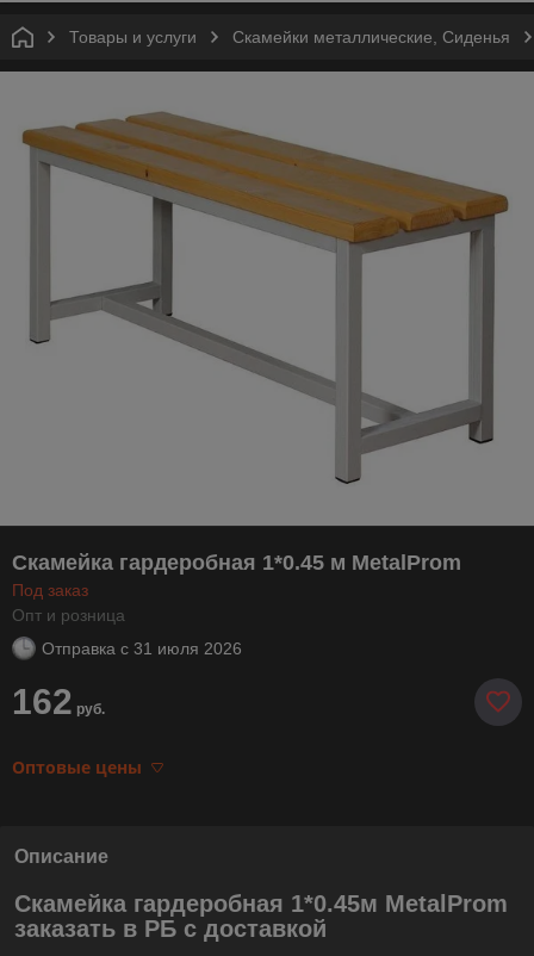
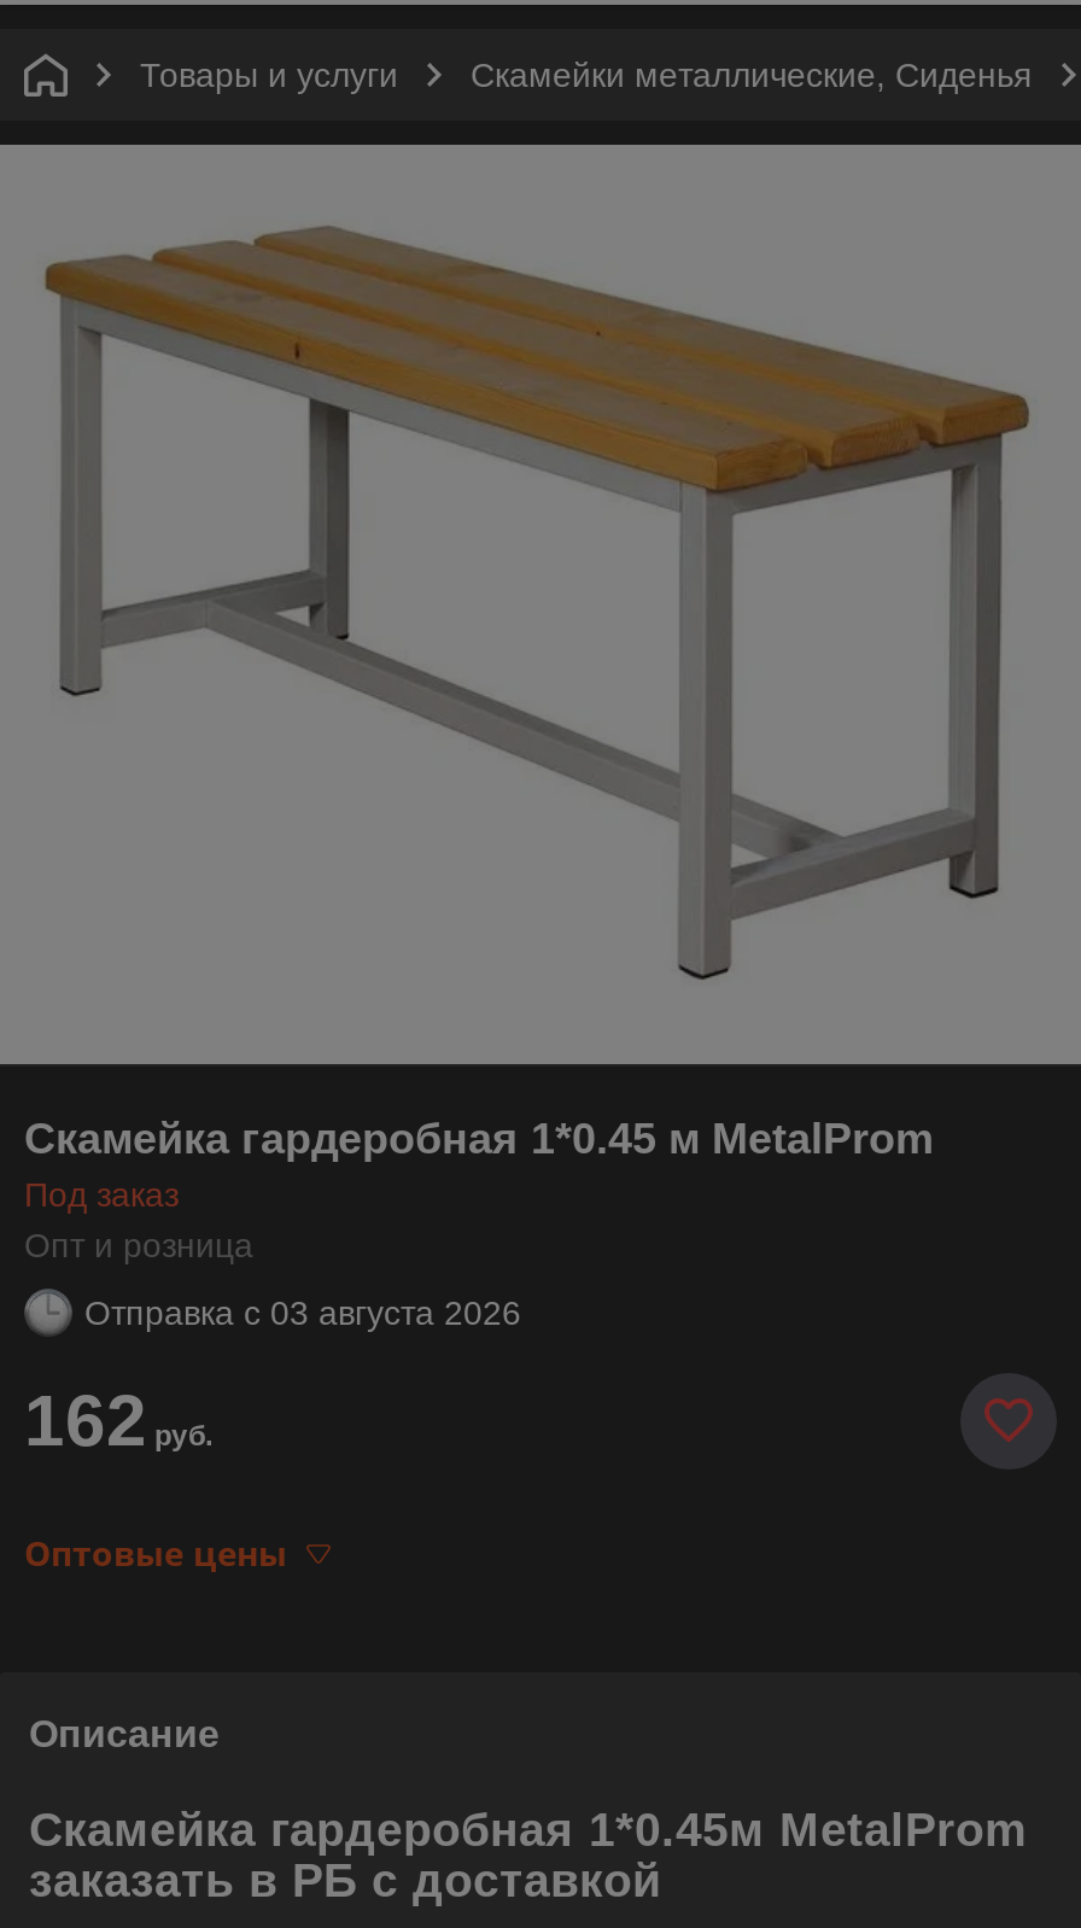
[42,639,242,658] Отправка с 31 июля 2026 -> [84,1293,521,1332] Отправка с 03 августа 2026

